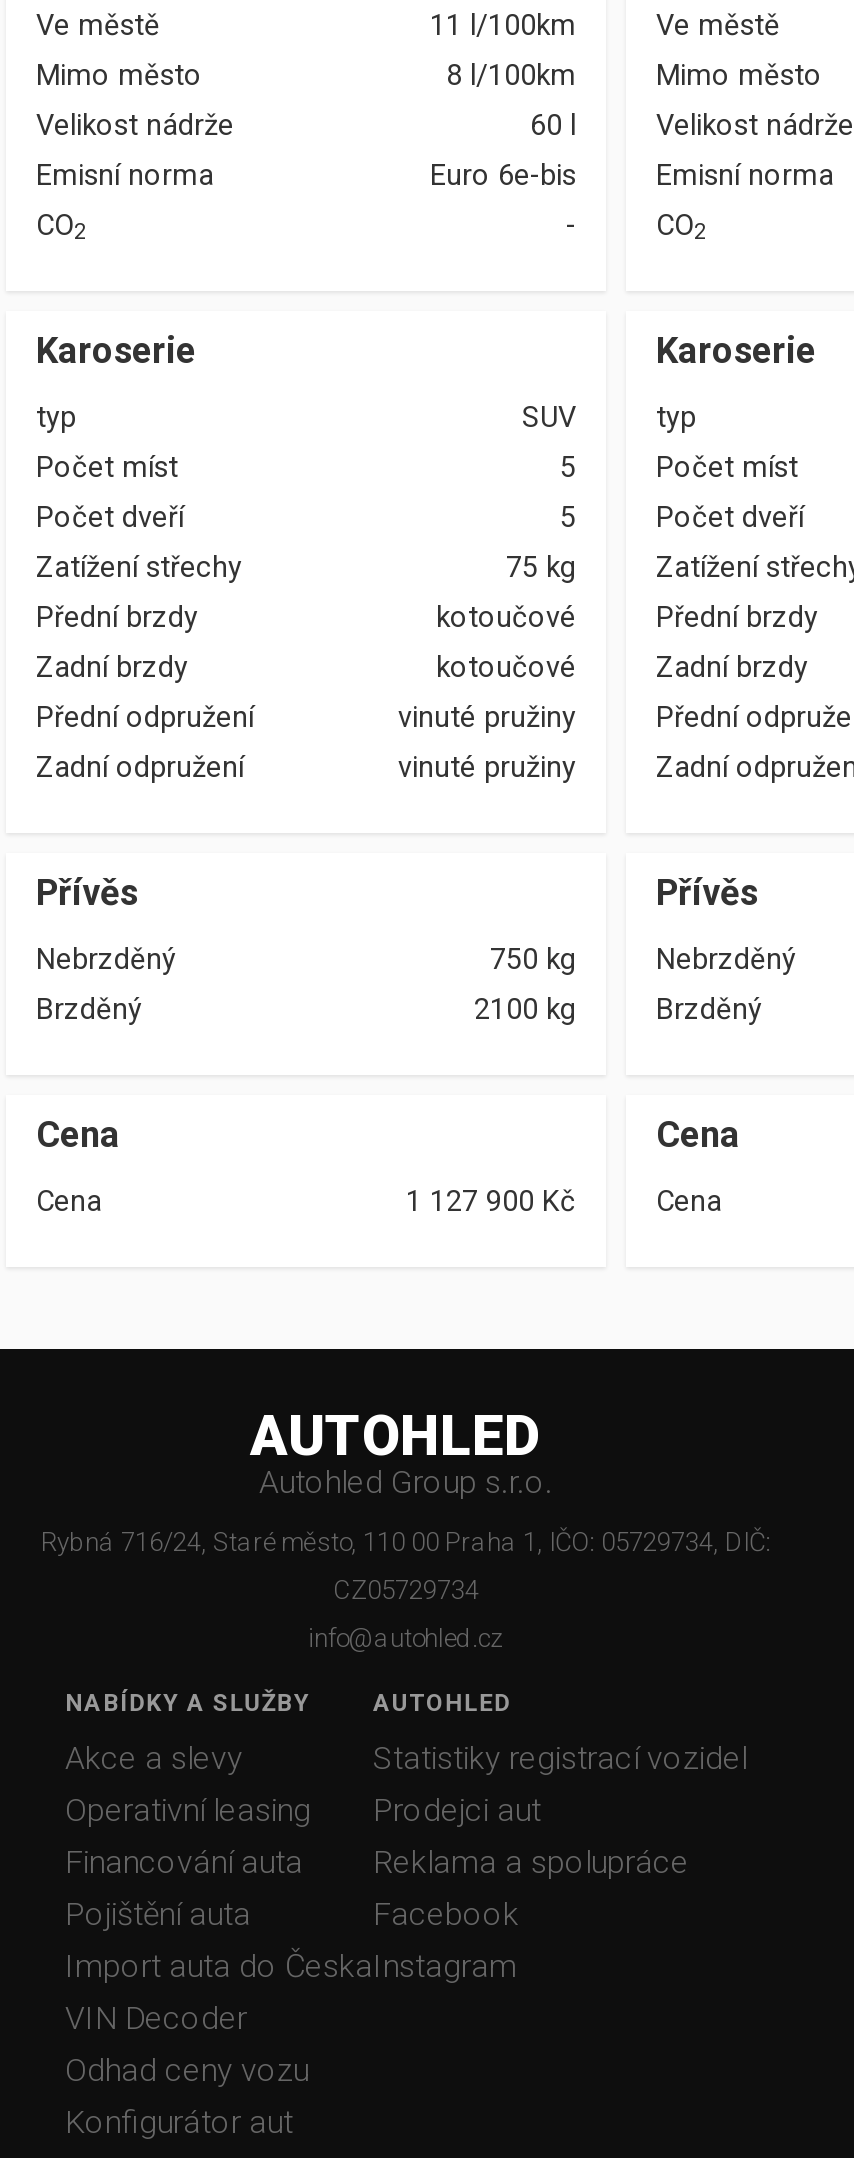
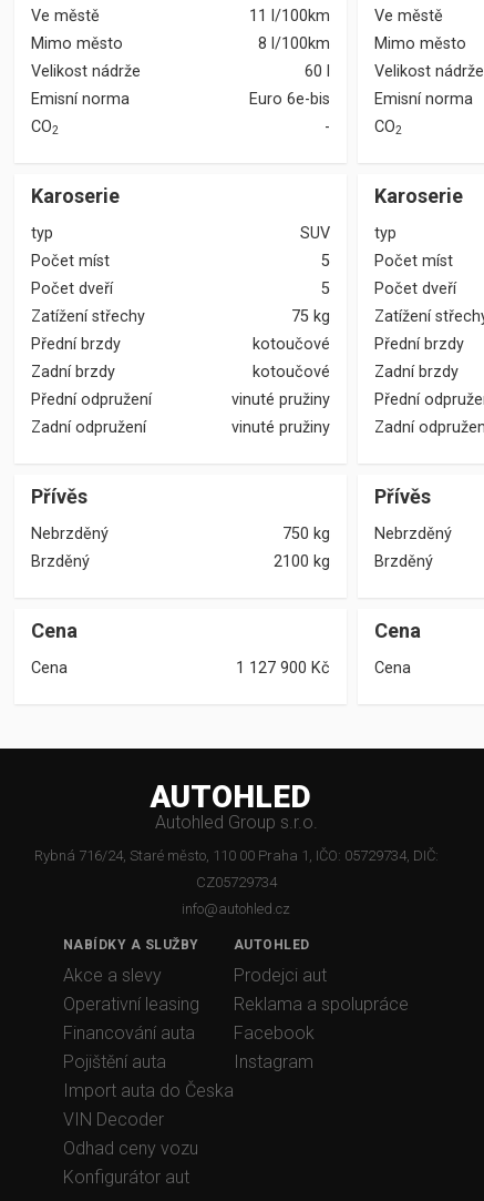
[373,1739,747,1777] Statistiky registrací vozidel -> none
moved [373,1791,689,1985] -> [234,965,409,1072]: Prodejci aut | Reklama a spolupráce | Facebook | Instagram

